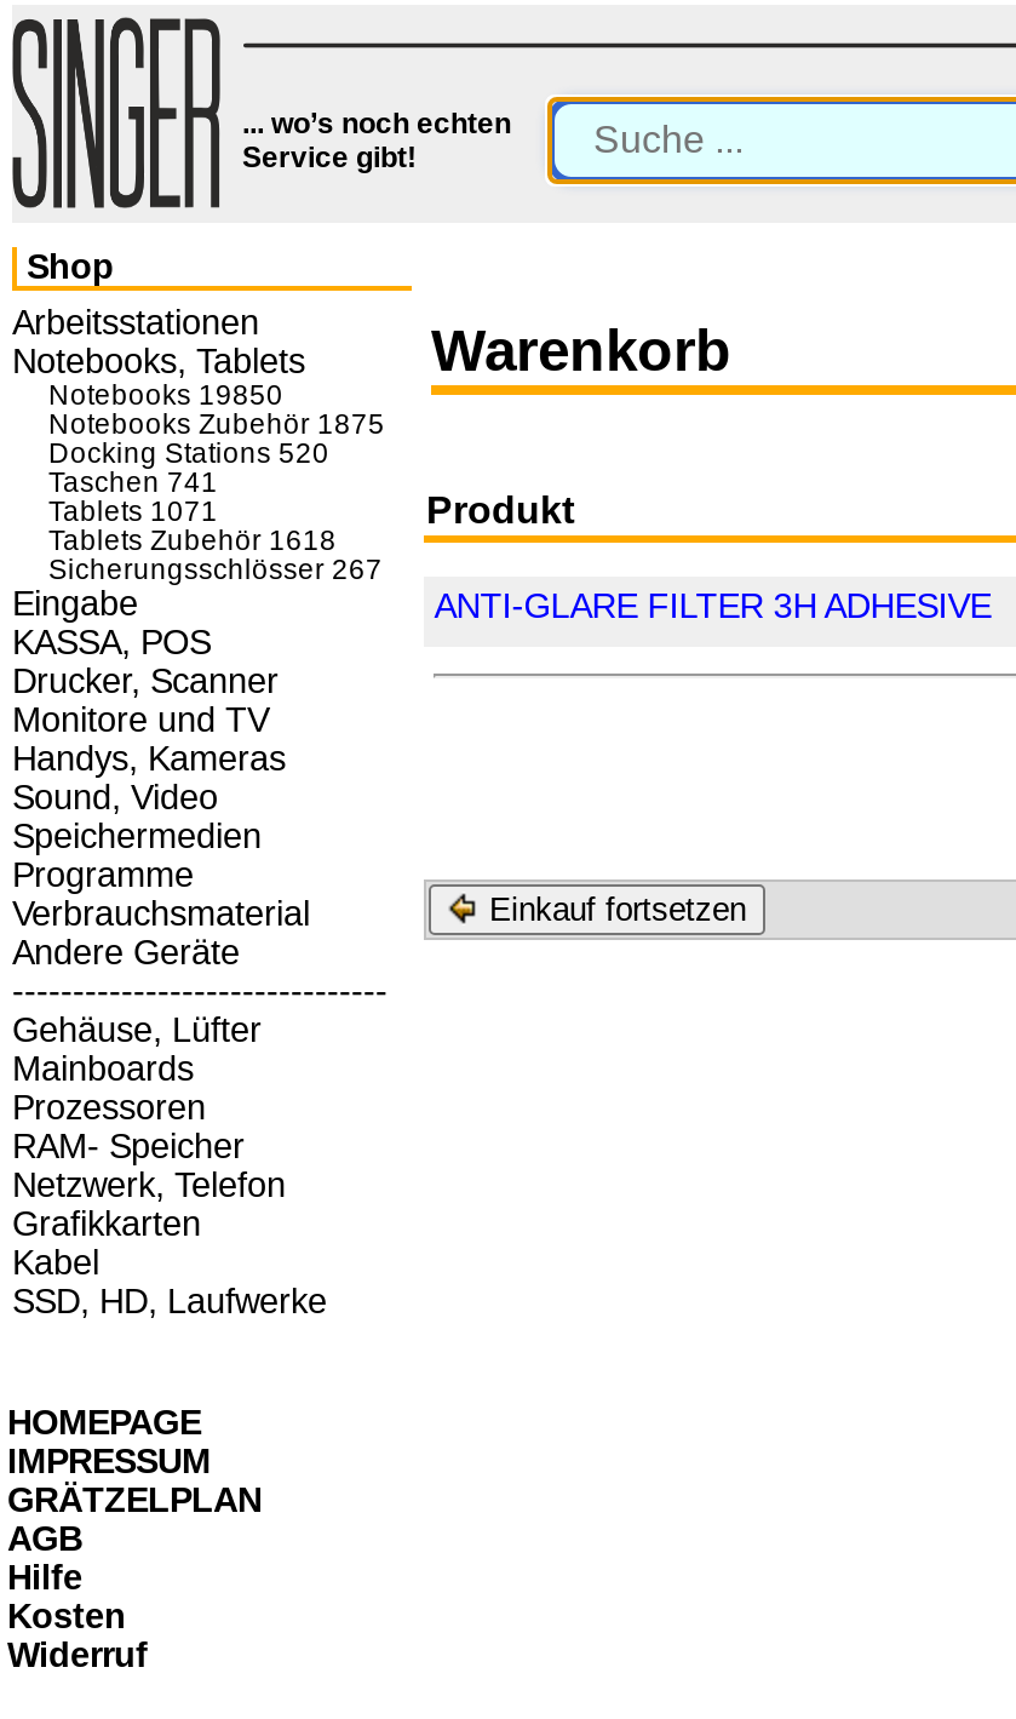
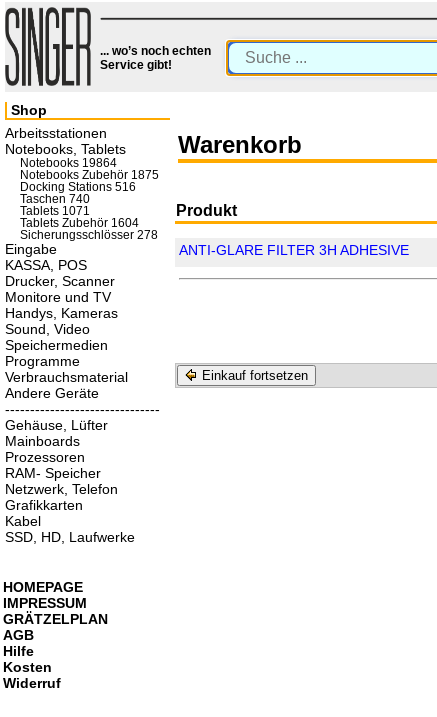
[48,380,283,409] Notebooks 19850 -> [20,157,117,169] Notebooks 19864
[48,439,329,468] Docking Stations 520 -> [20,181,136,193] Docking Stations 516
[48,468,218,497] Taschen 741 -> [20,193,90,205] Taschen 740
[48,526,337,555] Tablets Zubehör 1618 -> [20,217,139,229] Tablets Zubehör 1604
[48,555,383,584] Sicherungsschlösser 267 -> [20,229,158,241] Sicherungsschlösser 278

